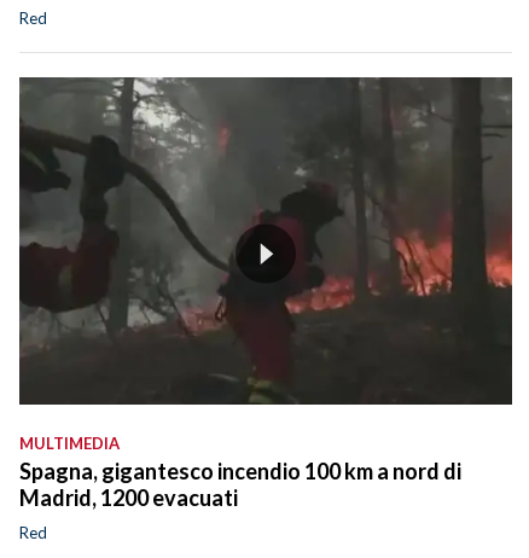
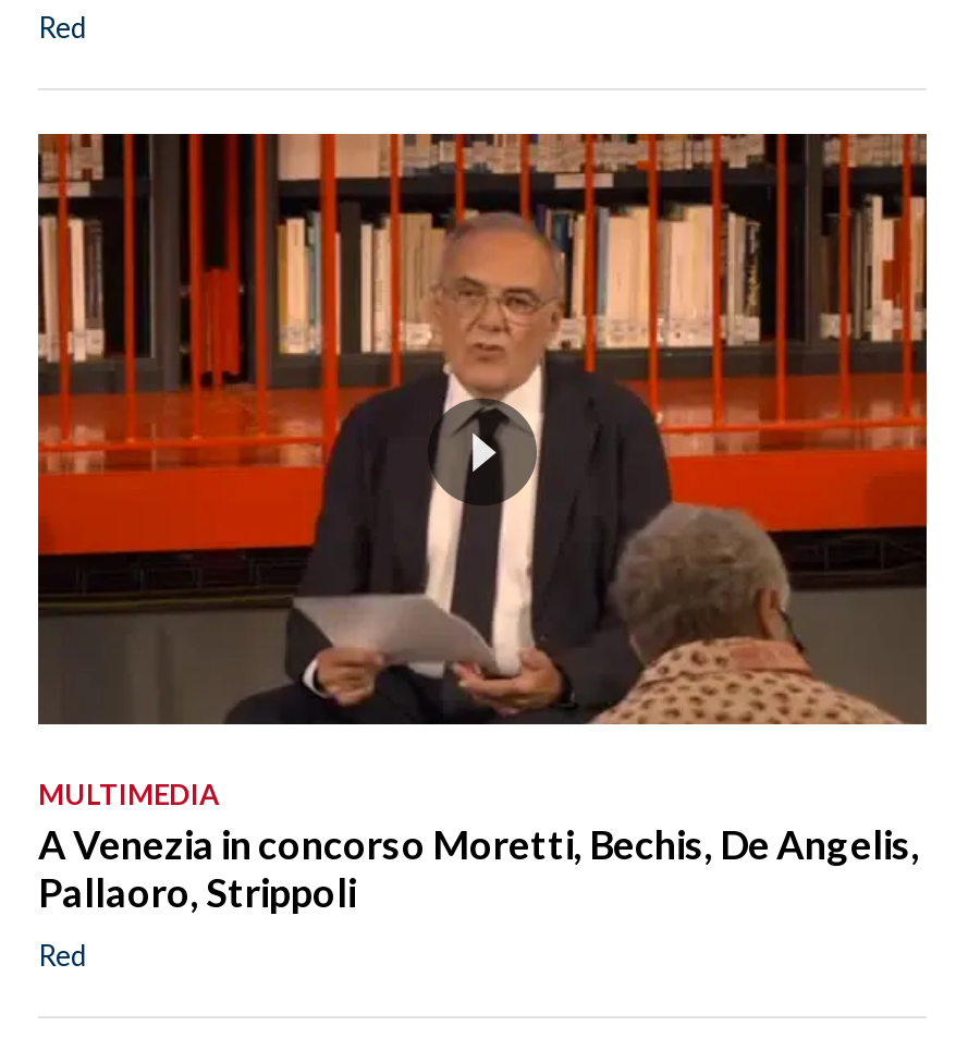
[18,76,512,406] [image] -> [36,131,927,725] [image]
[19,458,461,511] Spagna, gigantesco incendio 100 km a nord di | Madrid, 1200 evacuati -> [38,821,920,917] A Venezia in concorso Moretti, Bechis, De Angelis, | Pallaoro, Strippoli

